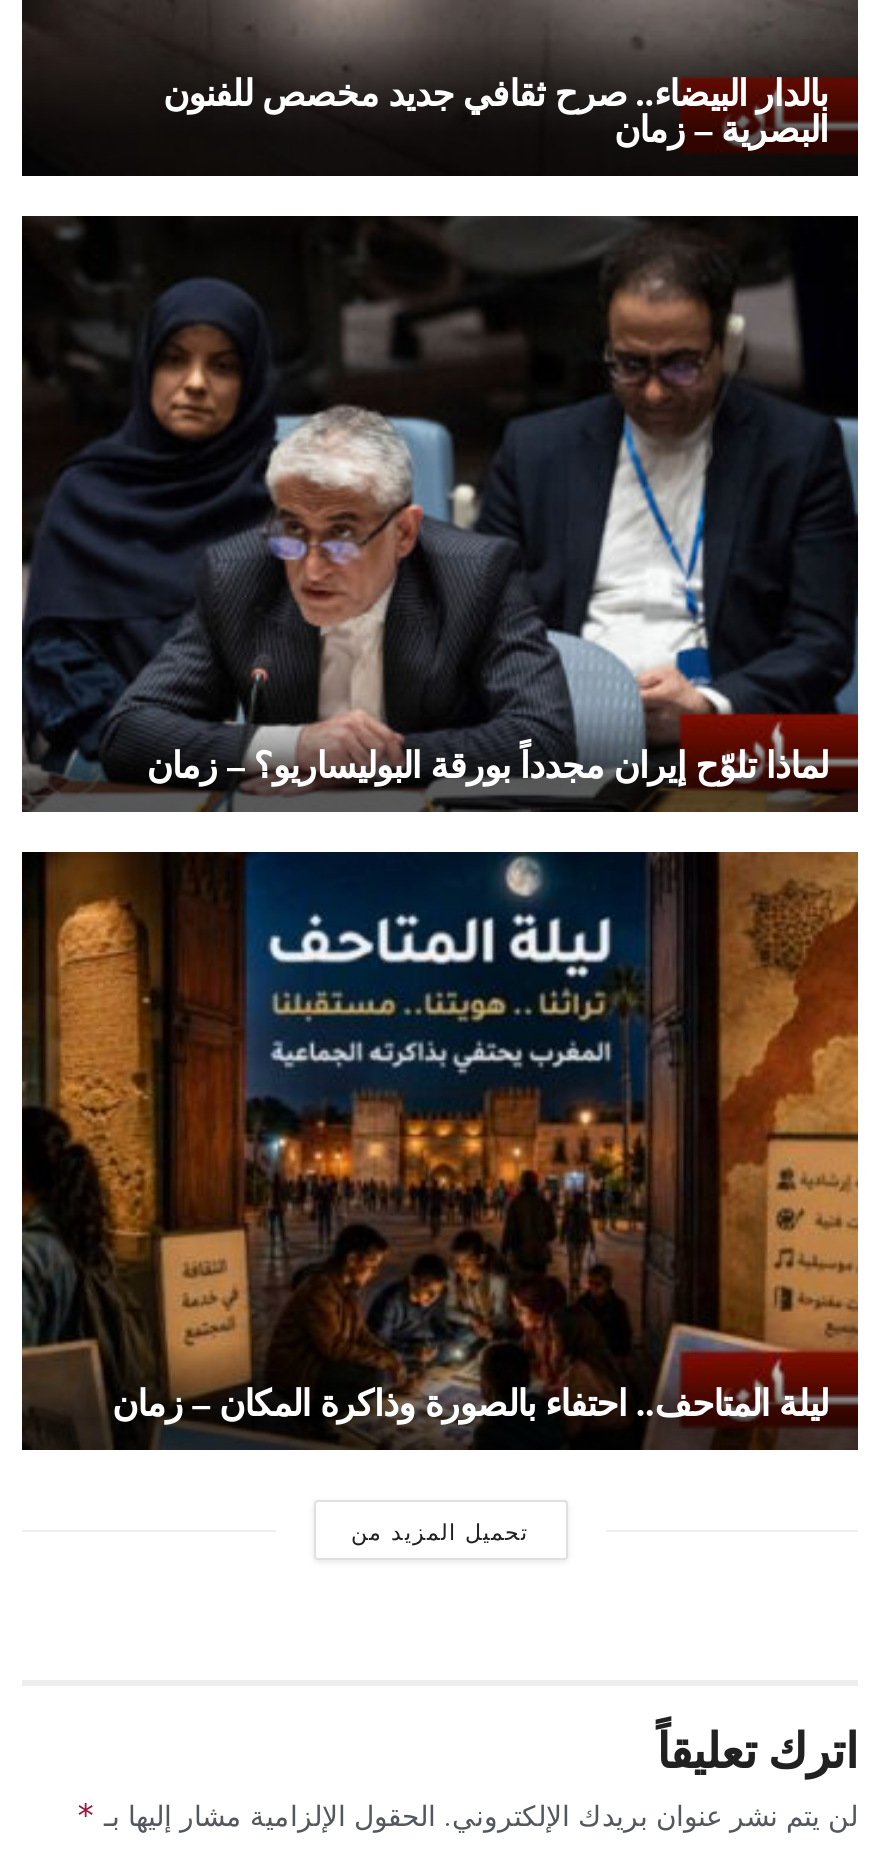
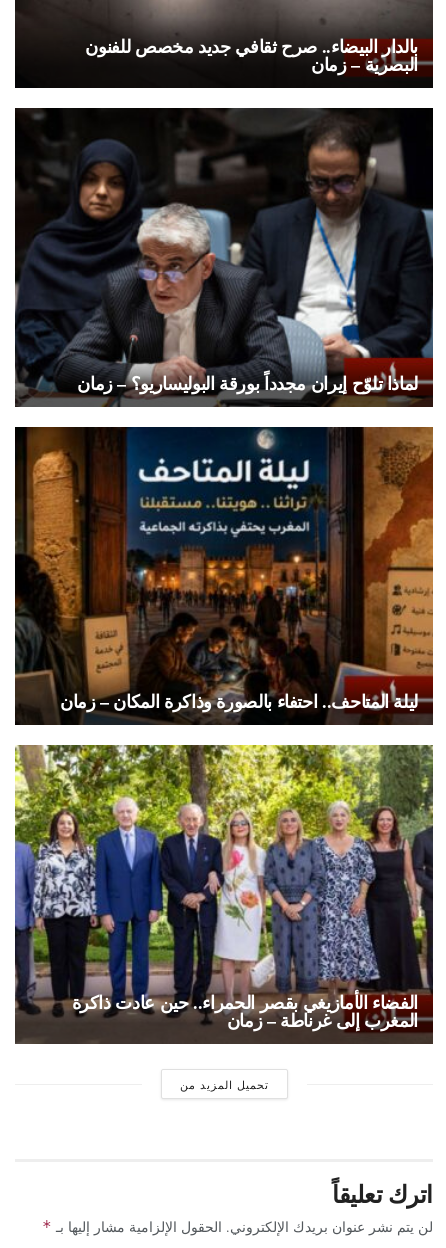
none -> [14,744,434,1044] [image] | الفضاء الأمازيغي بقصر الحمراء.. حين عادت ذاكرة | المغرب إلى غرناطة – زمان

